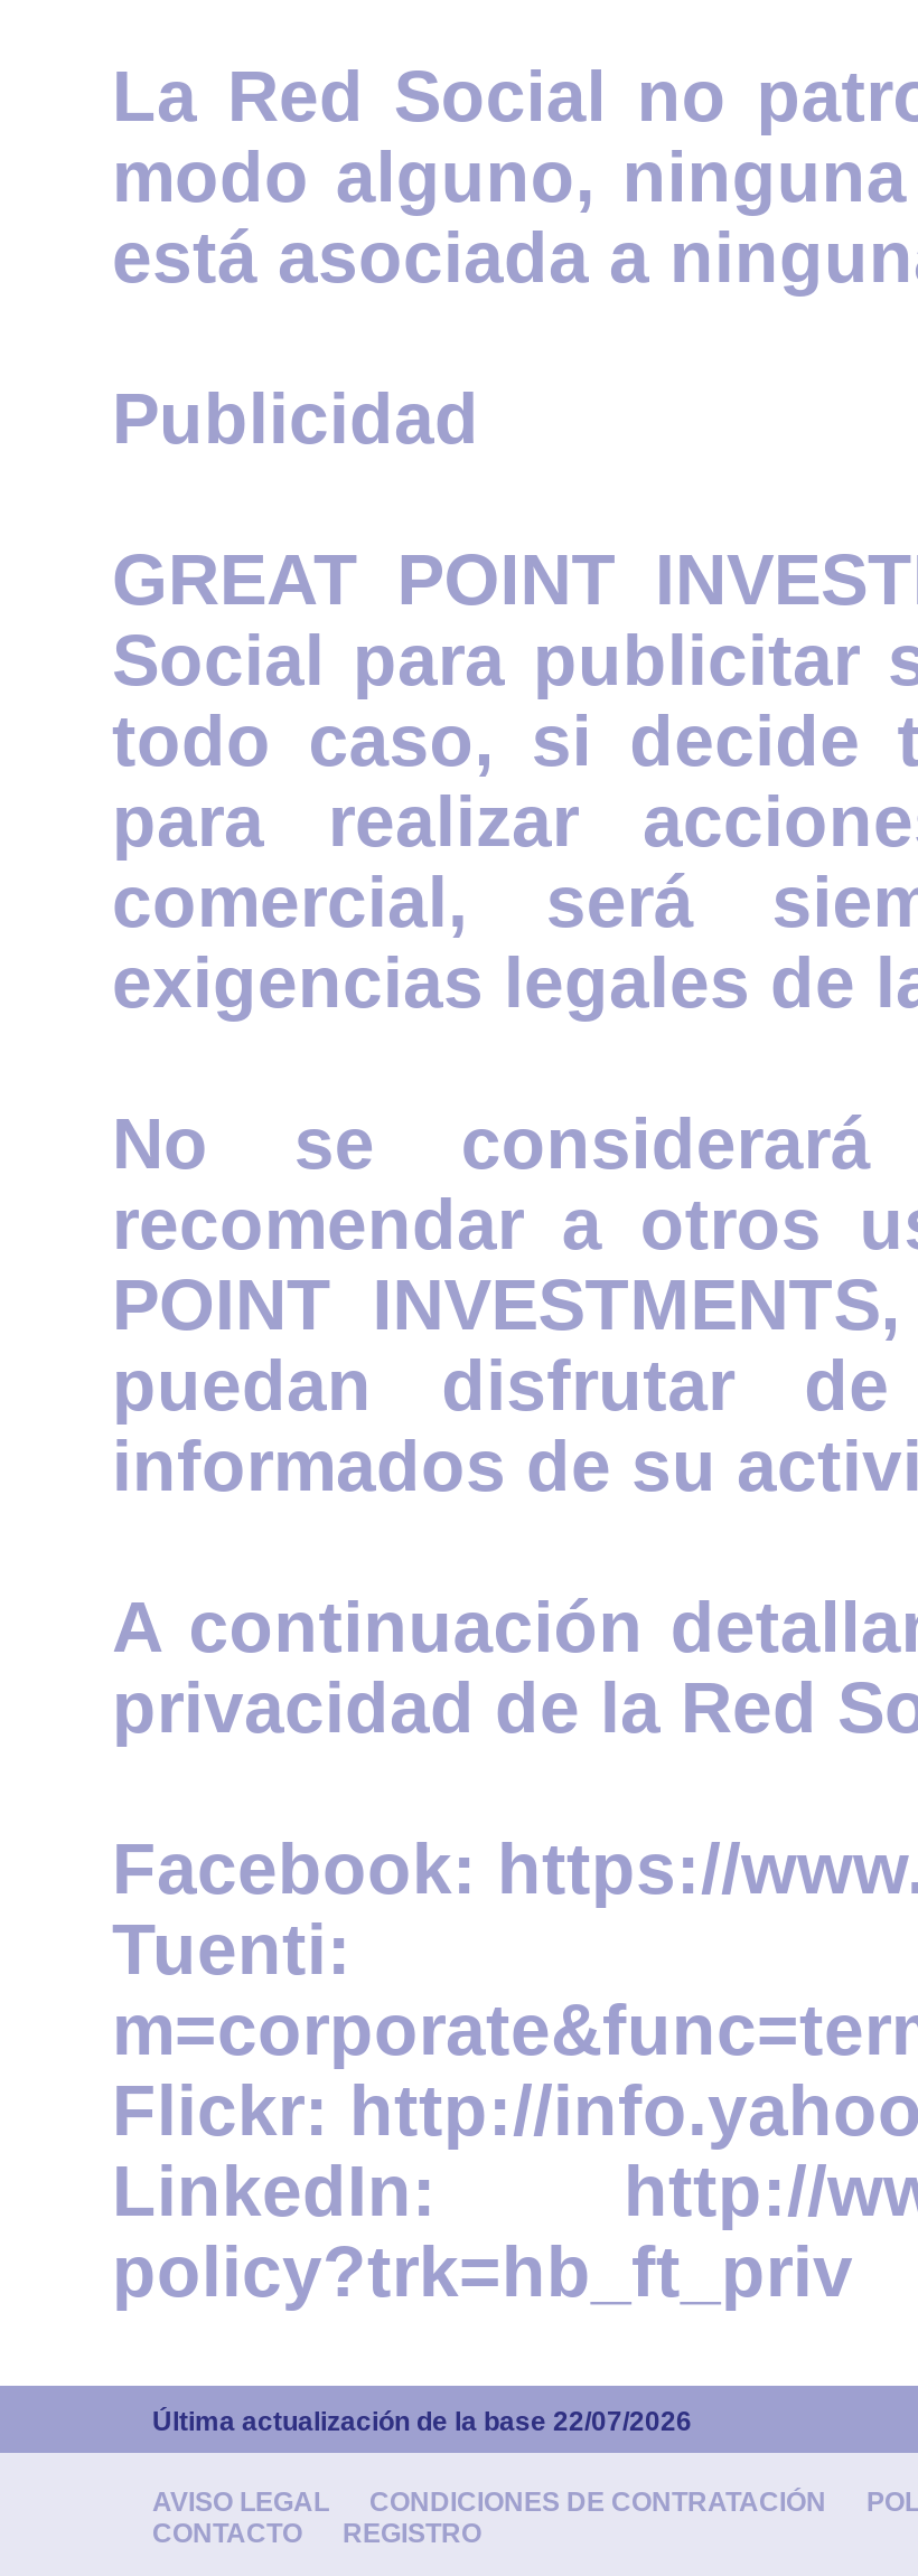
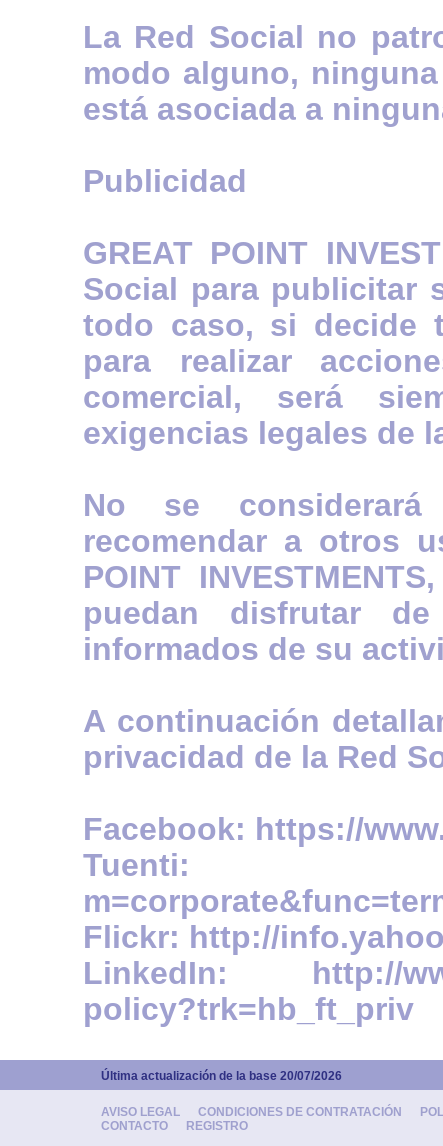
[152,2406,692,2437] Última actualización de la base 22/07/2026 -> [101,1069,342,1083] Última actualización de la base 20/07/2026

